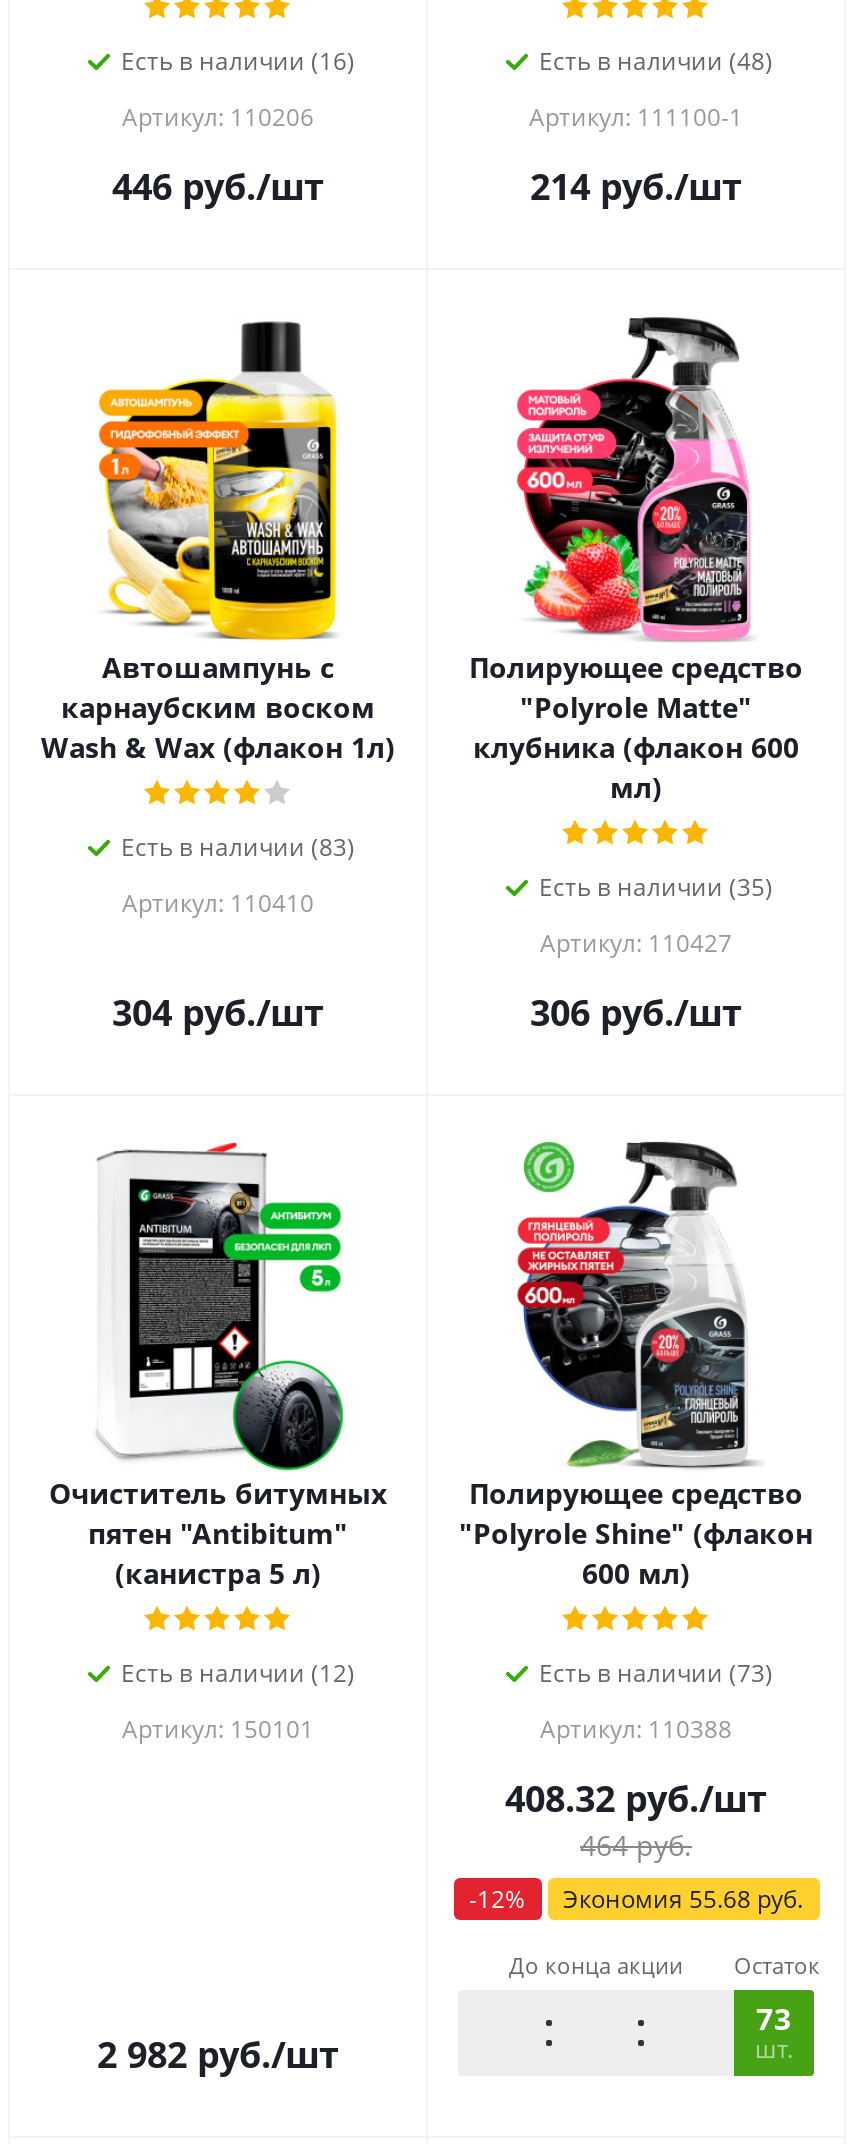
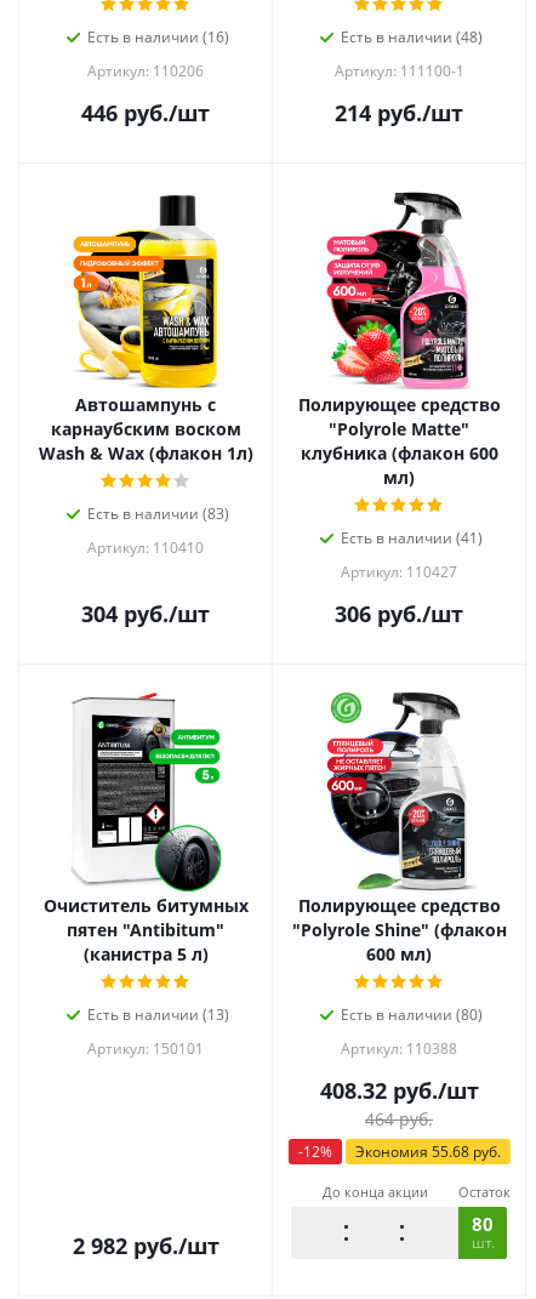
[539,870,773,904] Есть в наличии (35) -> [340,528,482,548] Есть в наличии (41)
[121,1656,355,1690] Есть в наличии (12) -> [87,1004,229,1025] Есть в наличии (13)
[539,1656,773,1690] Есть в наличии (73) -> [340,1004,482,1025] Есть в наличии (80)
[756,1998,792,2038] 73 -> [472,1212,494,1236] 80

